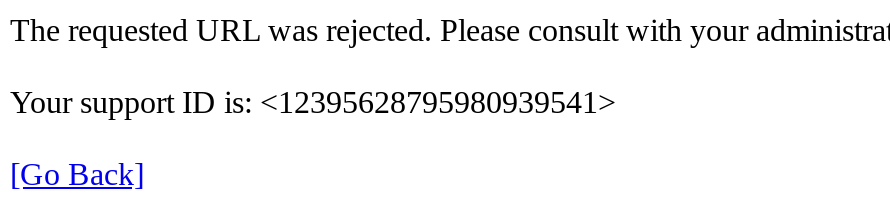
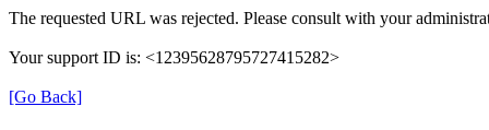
[10,85,616,119] Your support ID is: <12395628795980939541> -> [9,48,339,67] Your support ID is: <12395628795727415282>

